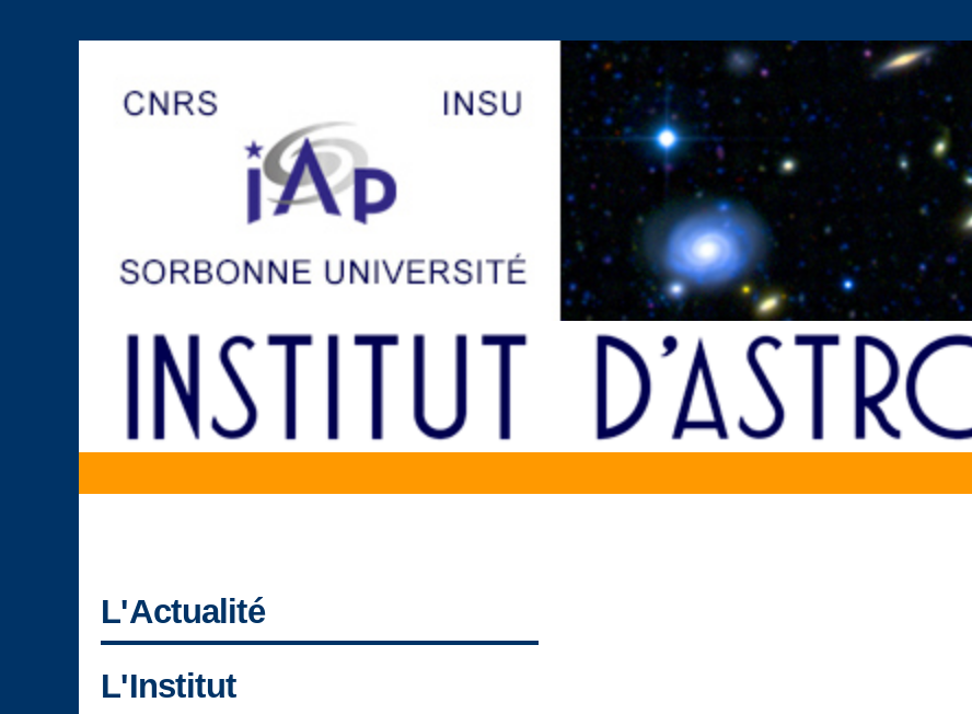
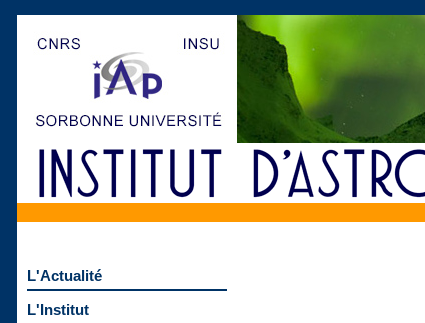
[560,41,965,321] [image] -> [237,14,422,143] [image]

